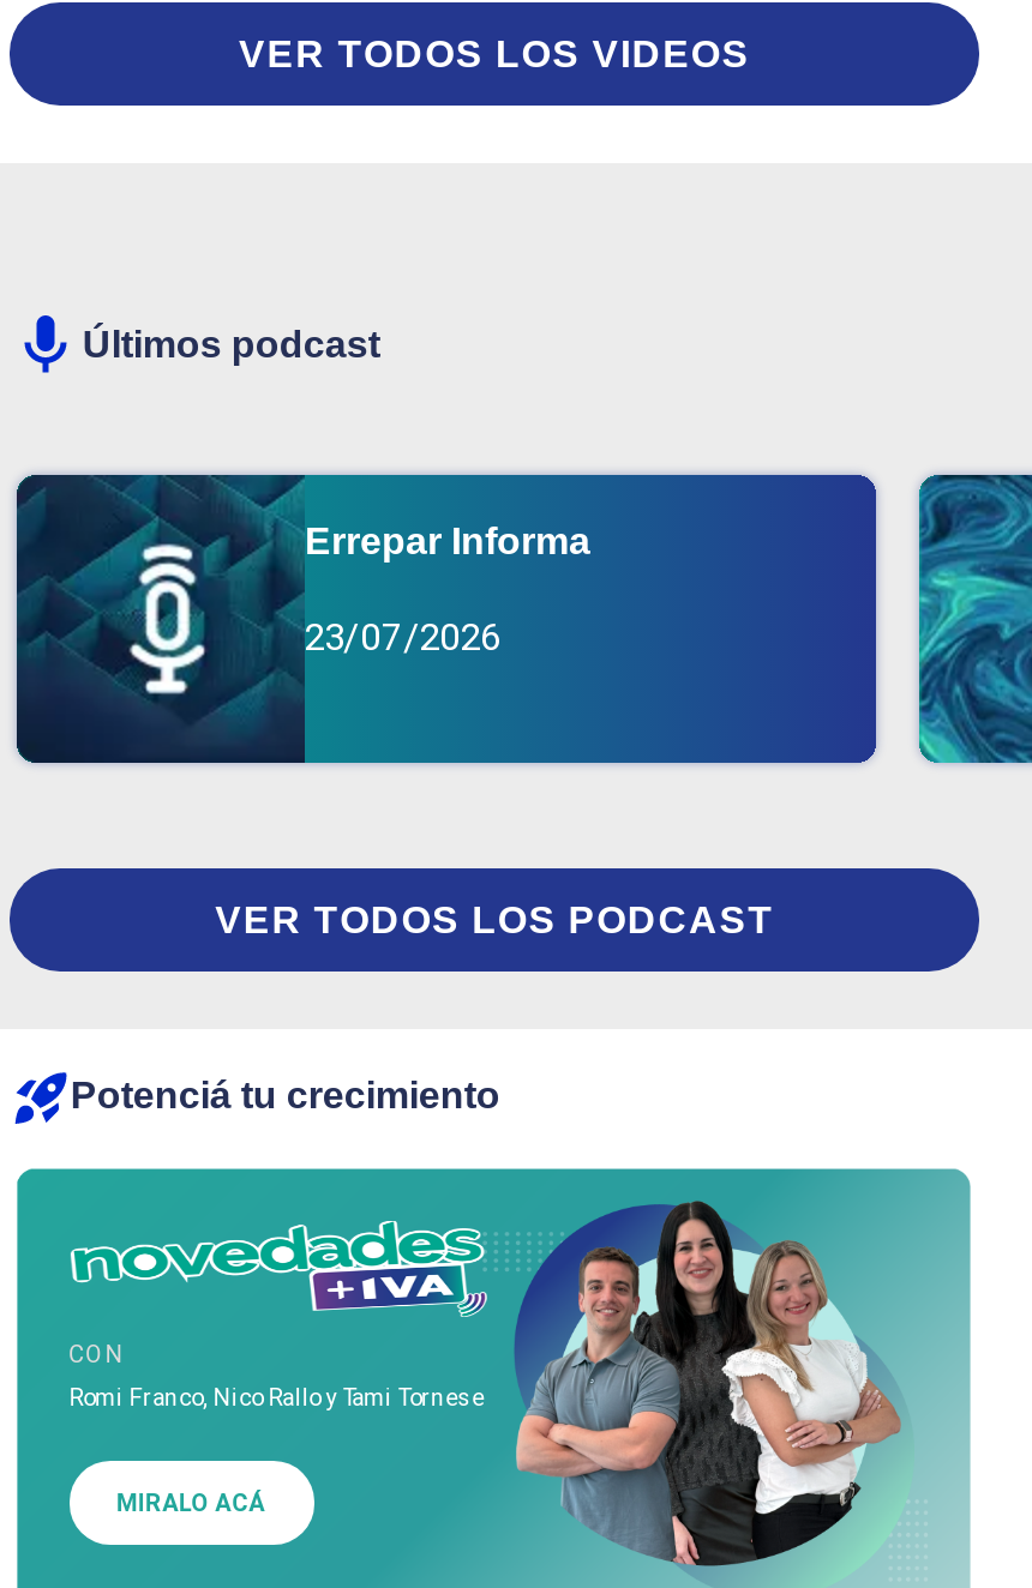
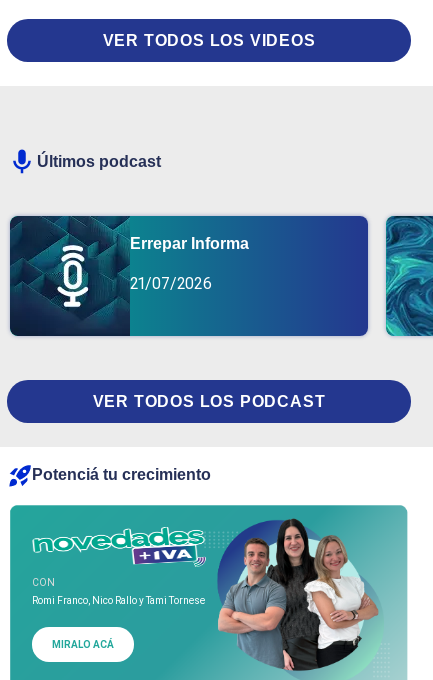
[305,614,504,659] 23/07/2026 -> [130,274,212,293] 21/07/2026

